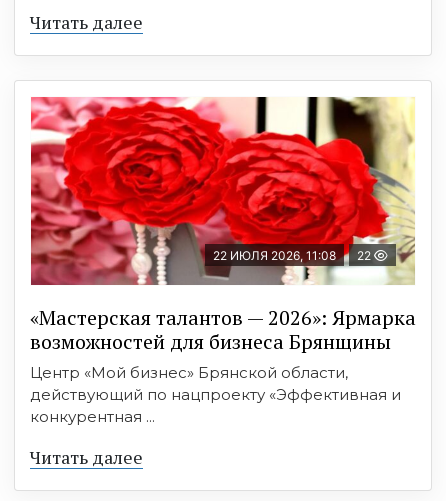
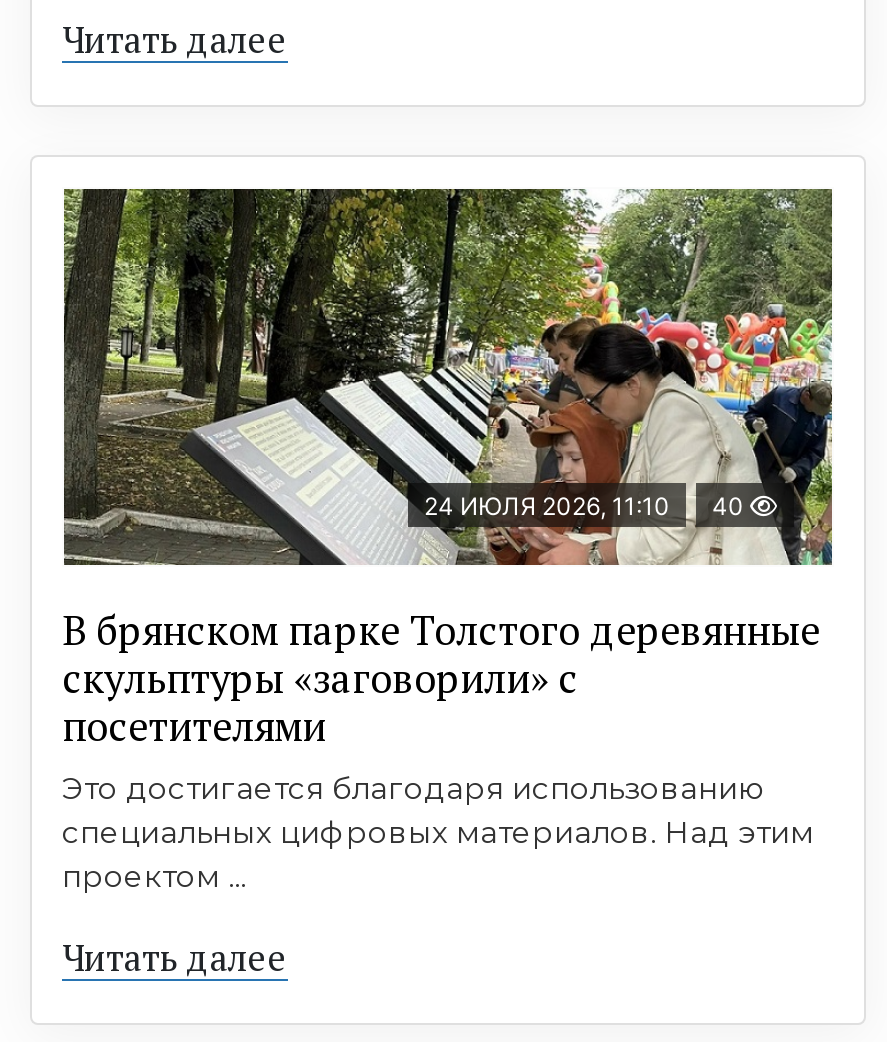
[30,96,415,272] [image] | 22 ИЮЛЯ 2026, 11:08 | 22 -> [62,187,834,567] [image] | 24 ИЮЛЯ 2026, 11:10 | 40
[30,304,416,426] «Мастерская талантов — 2026»: Ярмарка | возможностей для бизнеса Брянщины | Центр «Мой бизнес» Брянской области, | действующий по нацпроекту «Эффективная и | конкурентная ... -> [62,602,820,894] В брянском парке Толстого деревянные | скульптуры «заговорили» с | посетителями | Это достигается благодаря использованию | специальных цифровых материалов. Над этим | проектом ...

